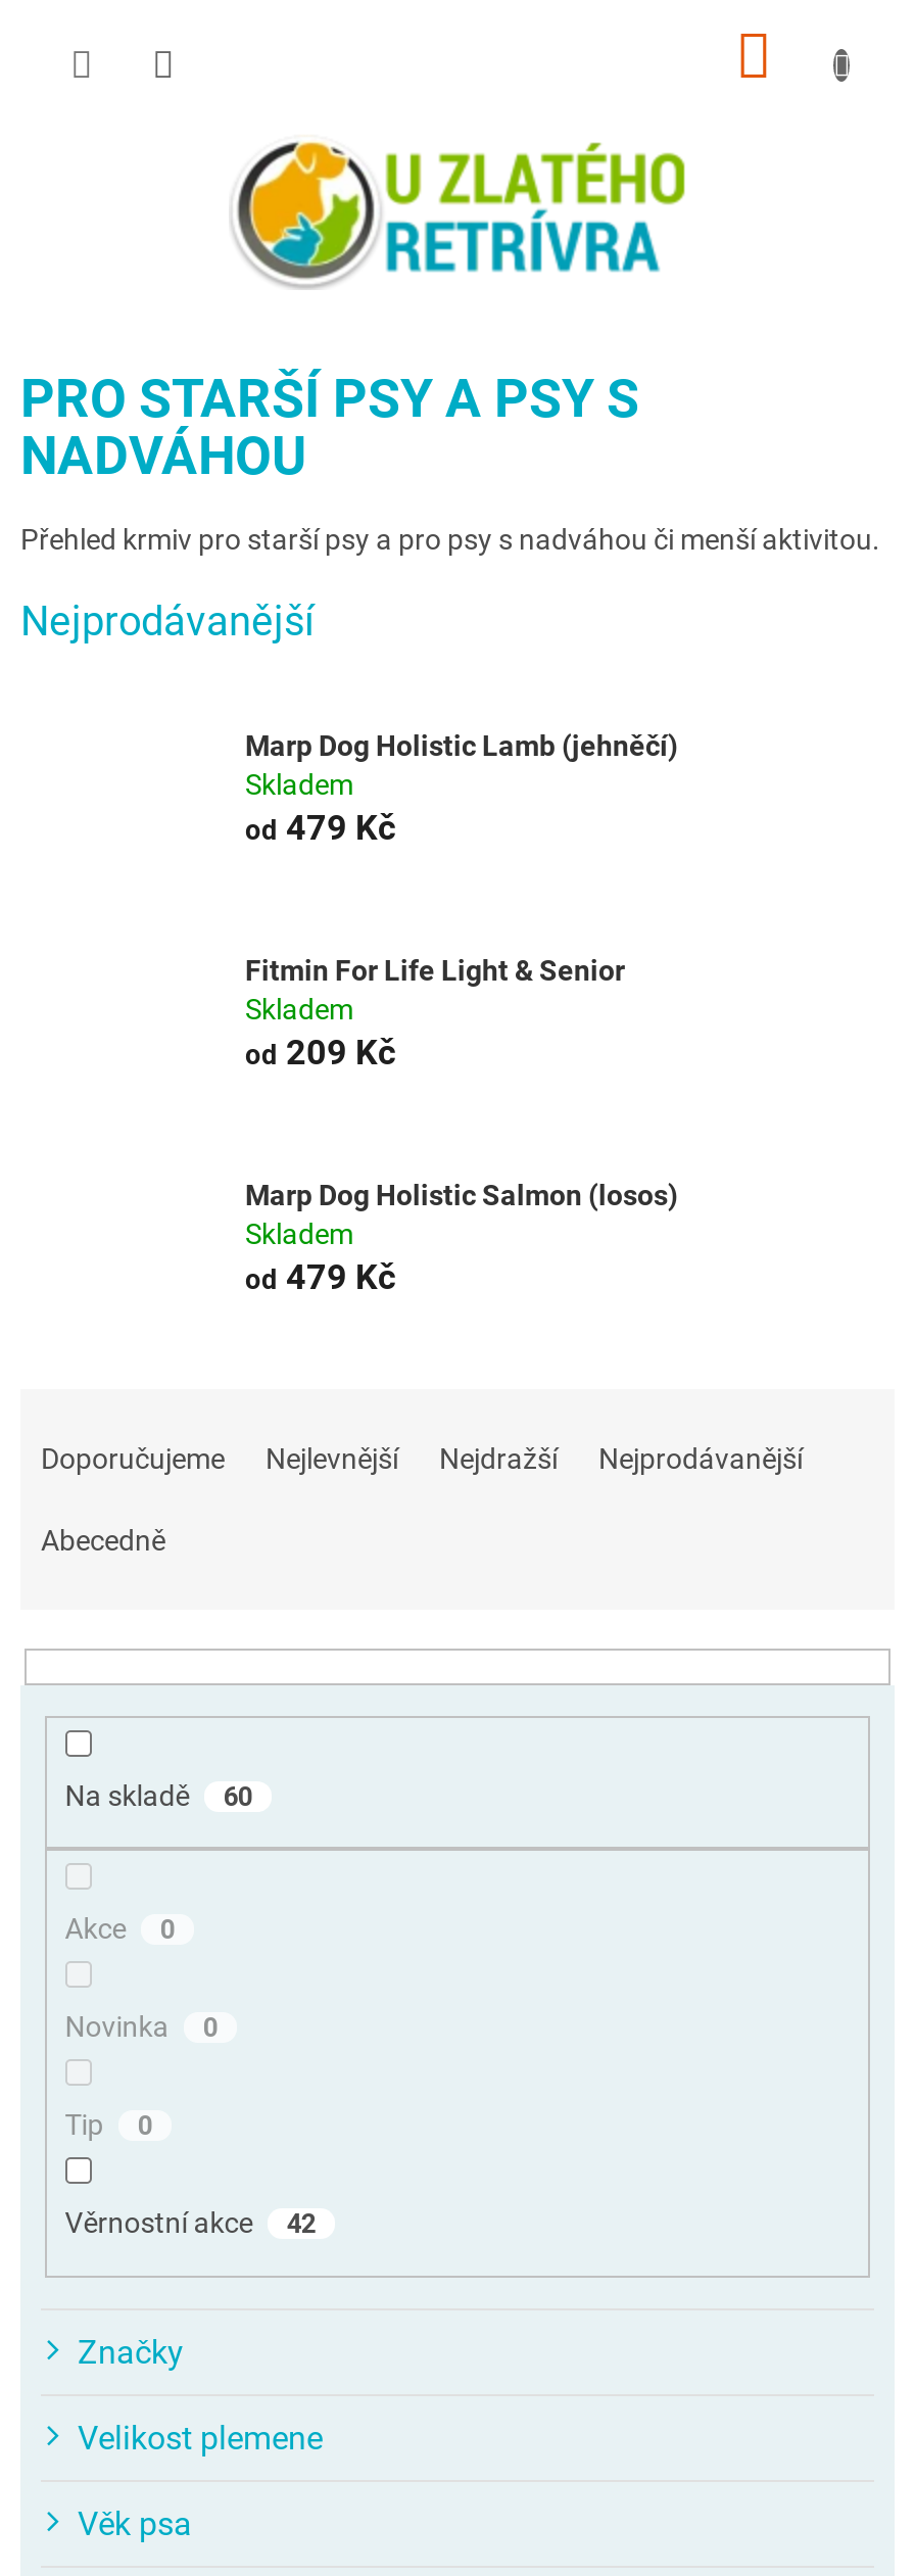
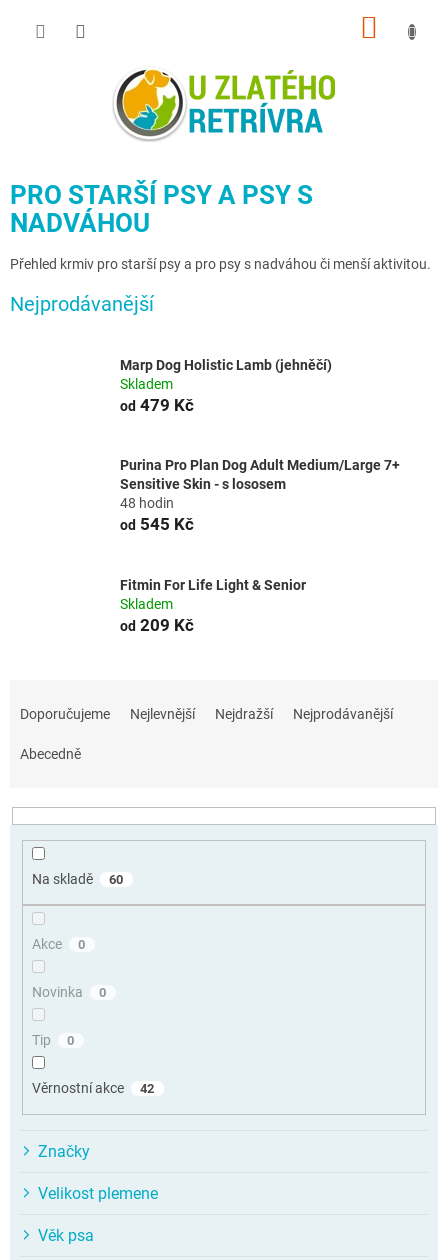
none -> [120,457,400,534] Purina Pro Plan Dog Adult Medium/Large 7+ | Sensitive Skin - s lososem | 48 hodin | od 545 Kč
moved [245,954,625,1072] -> [120,577,306,635]: Fitmin For Life Light & Senior | Skladem | od 209 Kč
[245,1179,678,1297] Marp Dog Holistic Salmon (losos) | Skladem | od 479 Kč -> none

